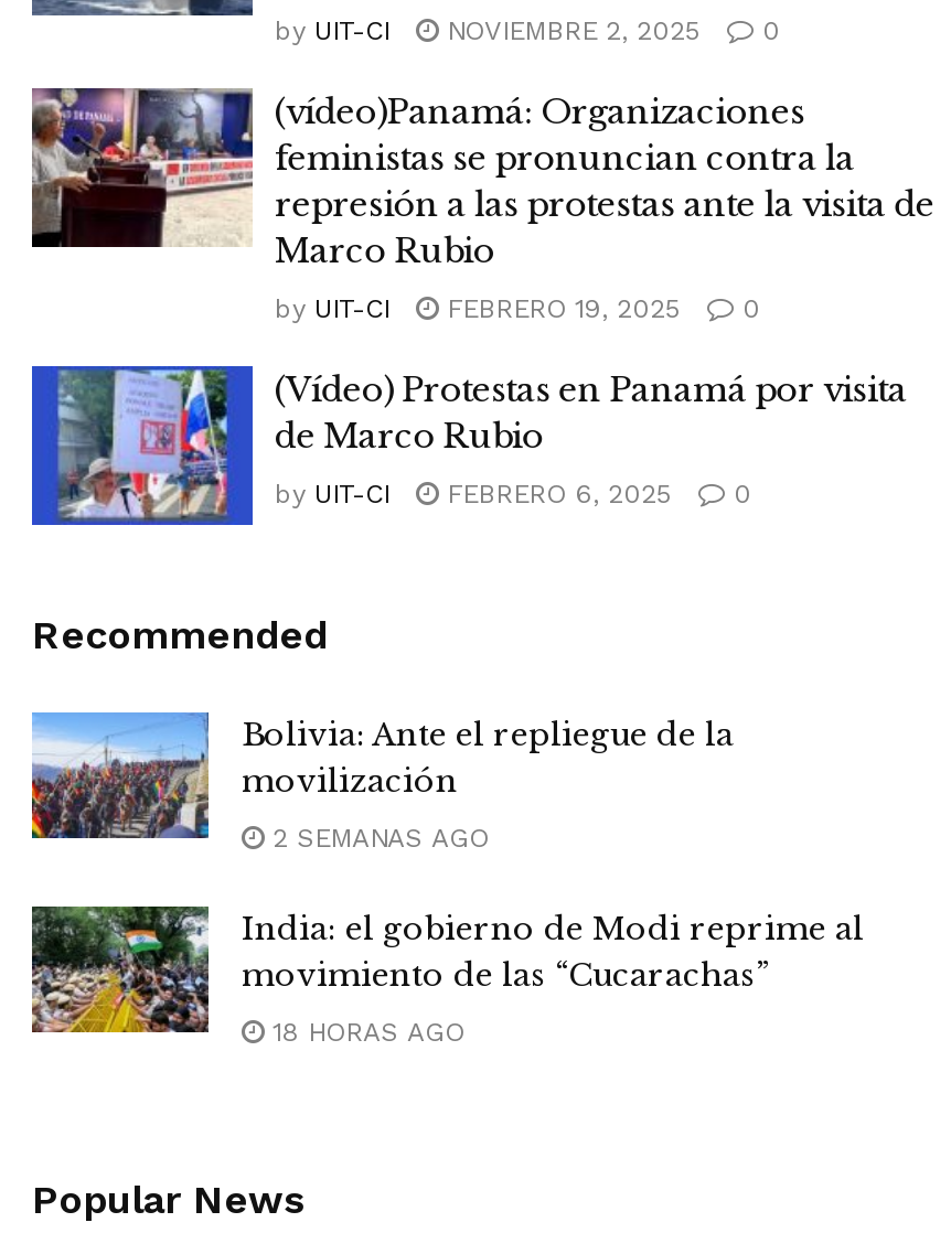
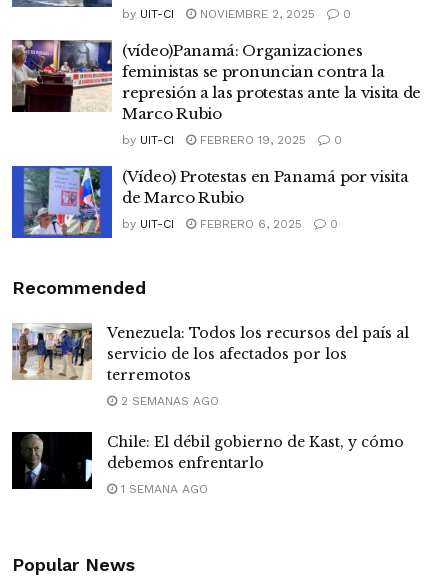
[30,710,734,840] [image] | Bolivia: Ante el repliegue de la | movilización -> [12,323,409,383] [image] | Venezuela: Todos los recursos del país al | servicio de los afectados por los | terremotos
[30,904,864,1034] [image] | India: el gobierno de Modi reprime al | movimiento de las “Cucarachas” -> [11,431,404,490] [image] | Chile: El débil gobierno de Kast, y cómo | debemos enfrentarlo
[264,1016,464,1047] 18 HORAS AGO -> [117,481,208,495] 1 SEMANA AGO

